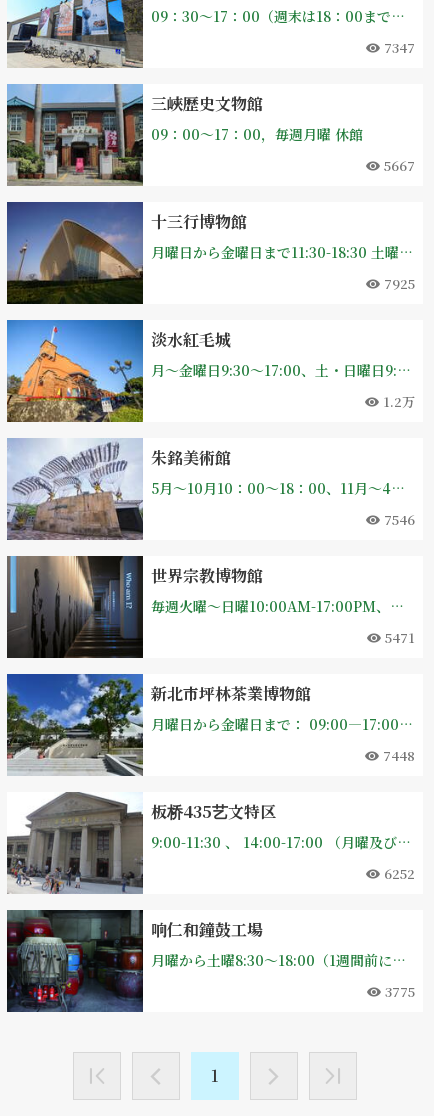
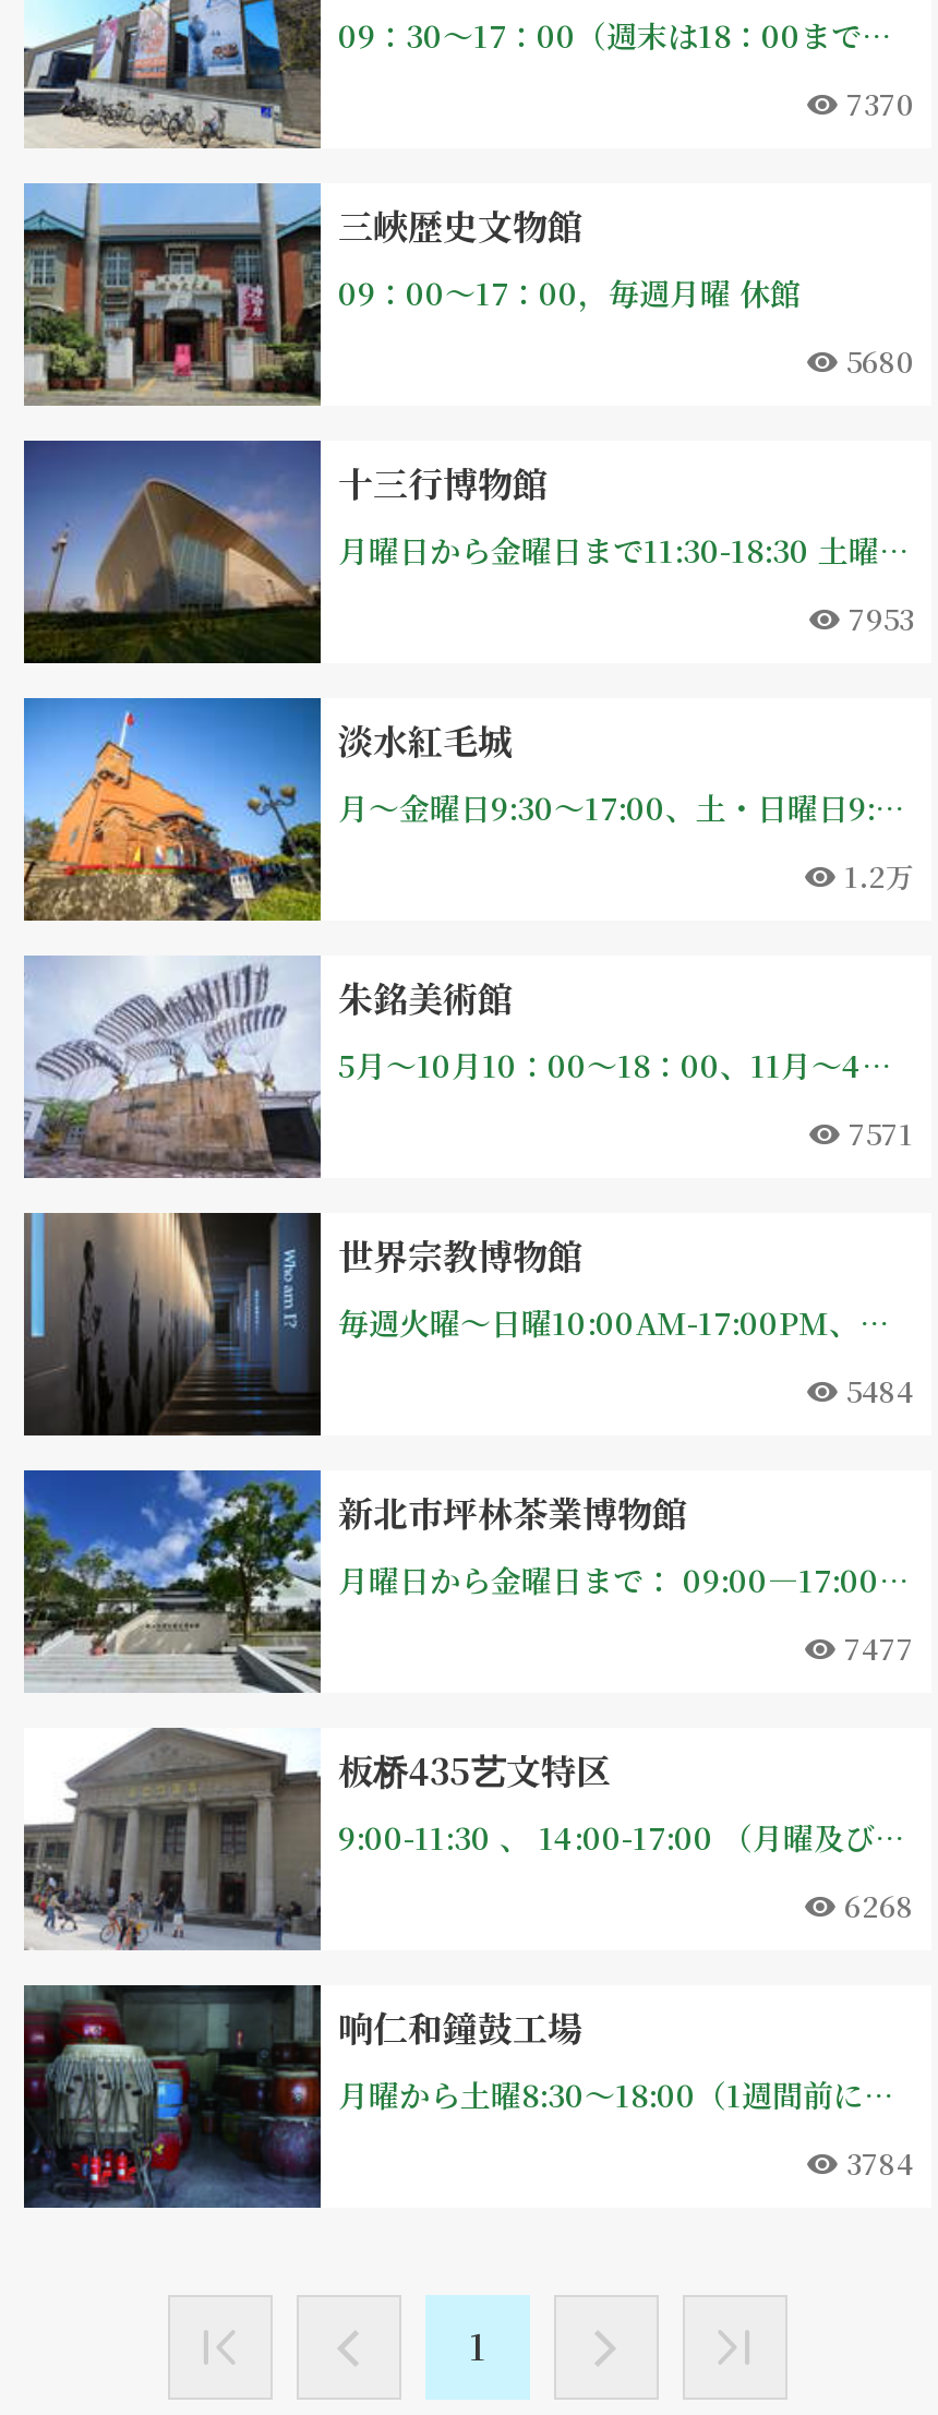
[384,38,415,57] 7347 -> [846,83,914,124] 7370
[384,156,415,175] 5667 -> [846,340,914,382] 5680
[384,274,415,293] 7925 -> [849,598,914,639] 7953
[384,510,415,529] 7546 -> [849,1113,914,1154] 7571
[385,628,415,647] 5471 -> [846,1370,914,1411] 5484
[383,746,415,765] 7448 -> [844,1627,914,1669] 7477
[384,864,415,883] 6252 -> [844,1885,914,1926] 6268
[385,982,415,1001] 3775 -> [846,2142,914,2184] 3784

